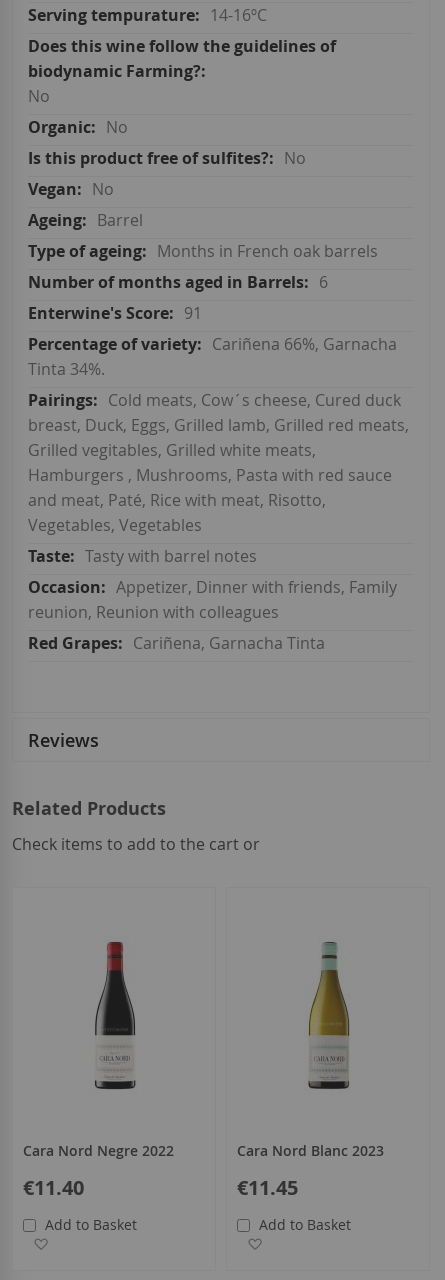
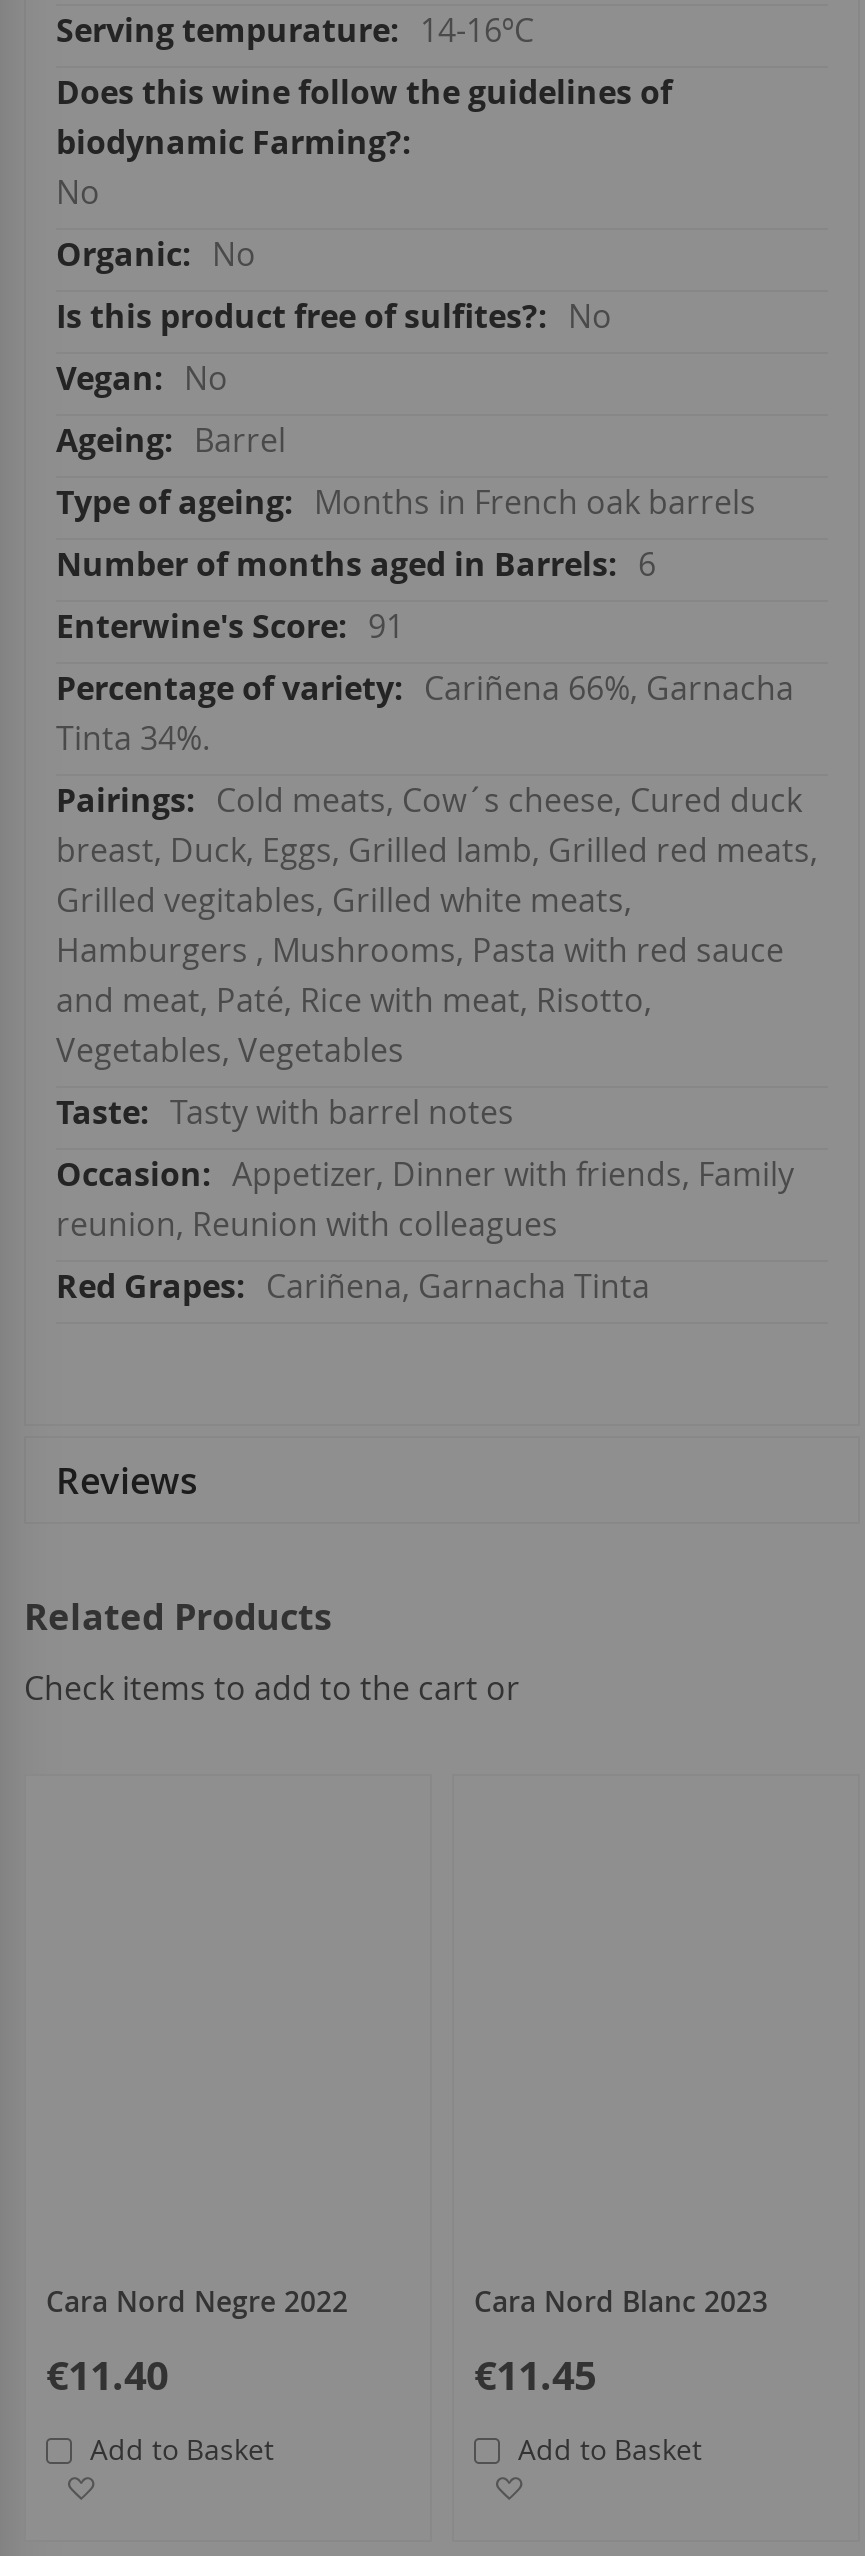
[94,940,137,1091] [image] -> none
[307,941,351,1090] [image] -> none

